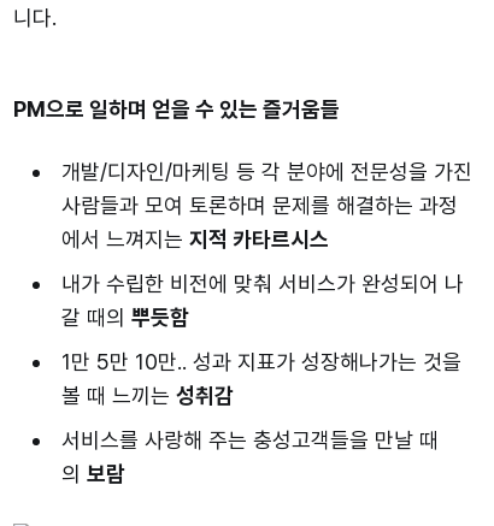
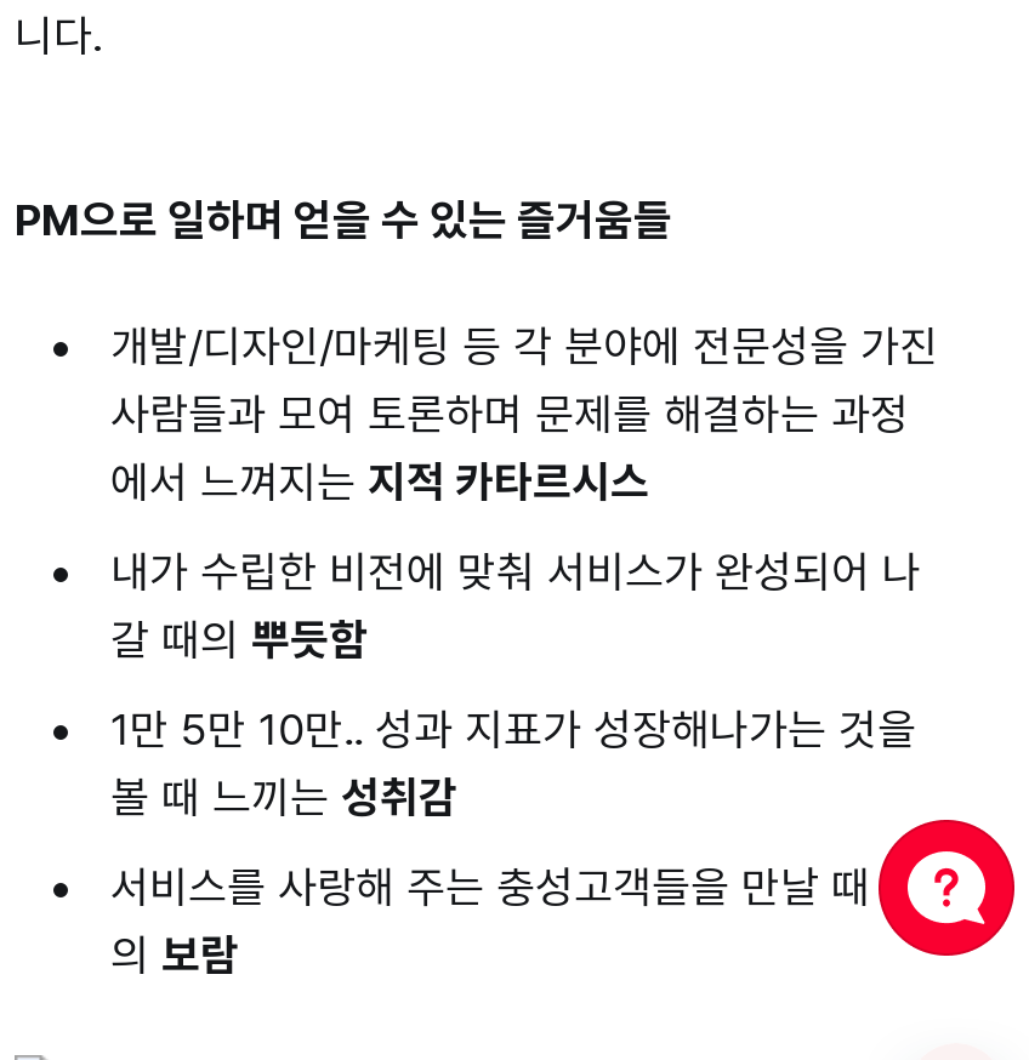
none -> [879,817,1017,958] [image]

